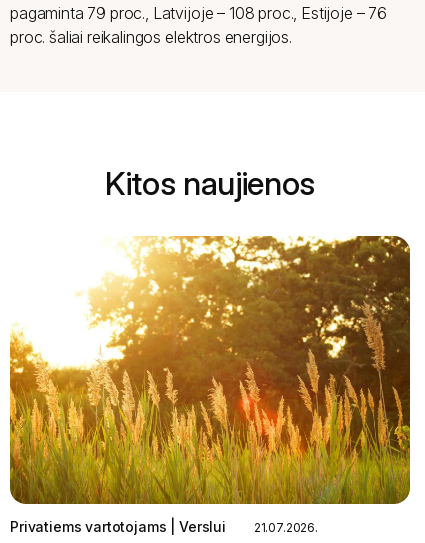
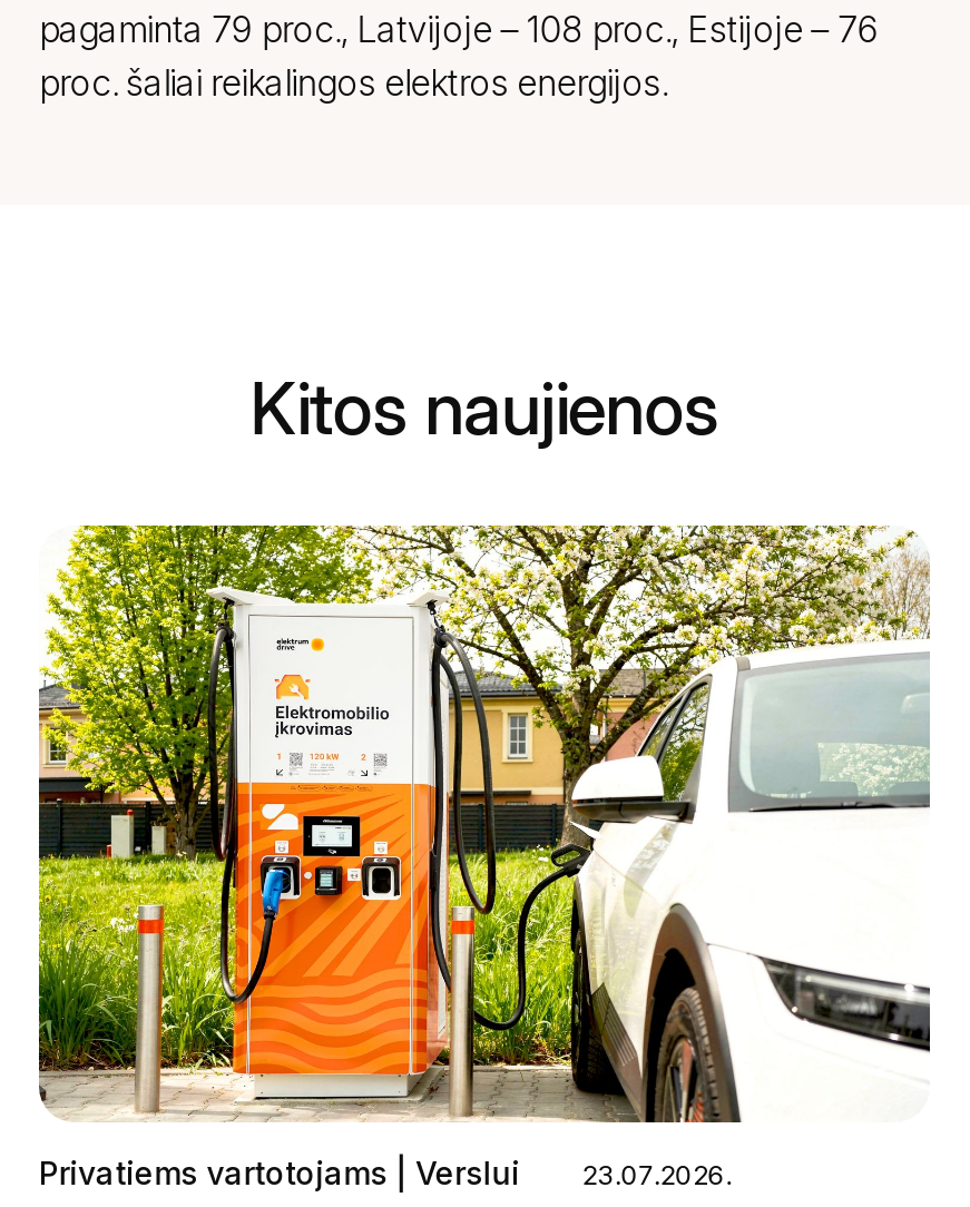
[9,235,411,535] [image] | 21.07.2026. -> [37,523,932,1191] [image] | 23.07.2026.

